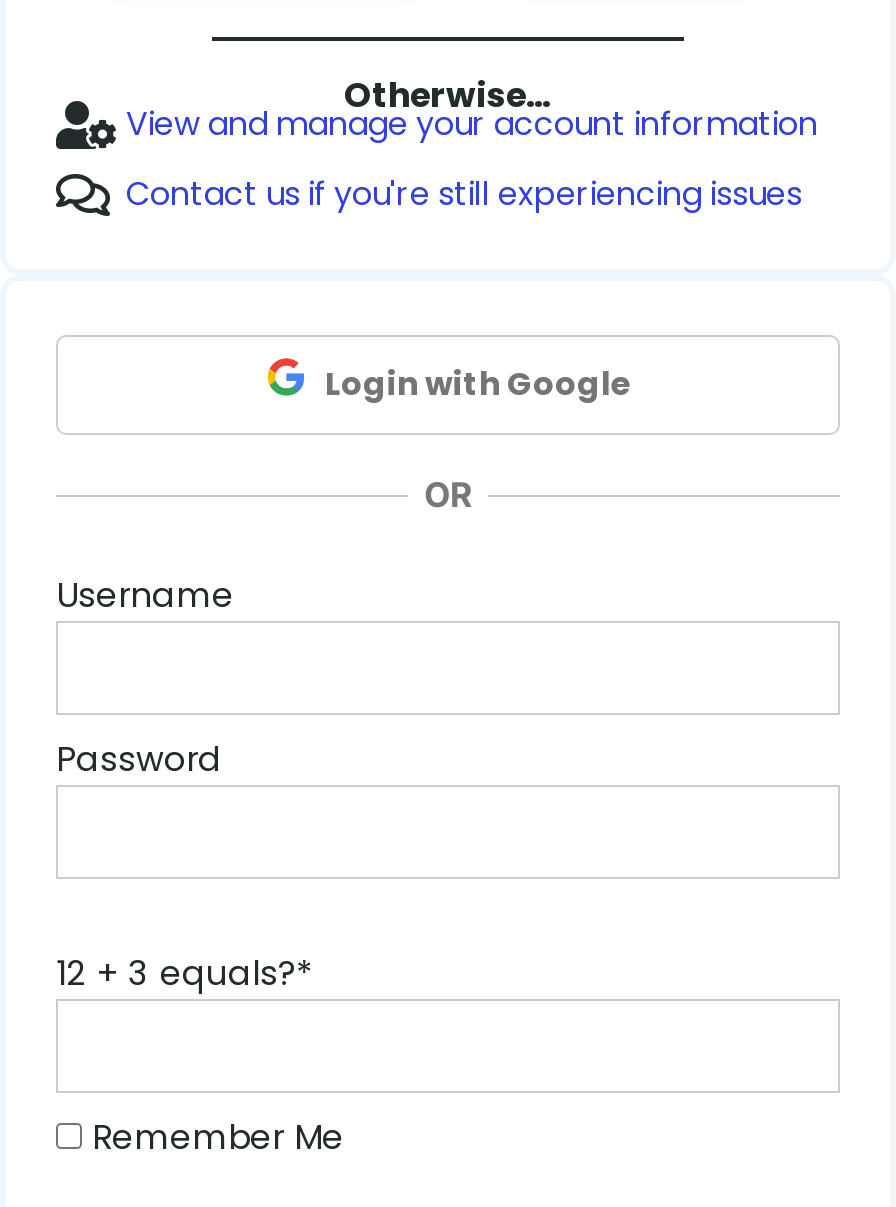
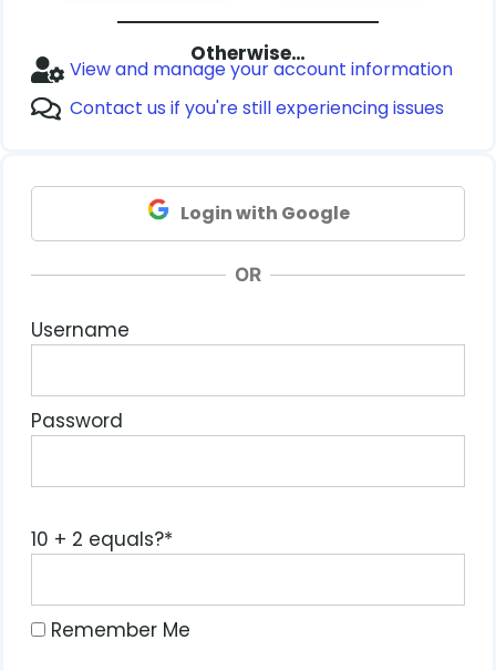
[56,950,312,998] 12 + 3 equals?* -> [31,526,173,553] 10 + 2 equals?*

